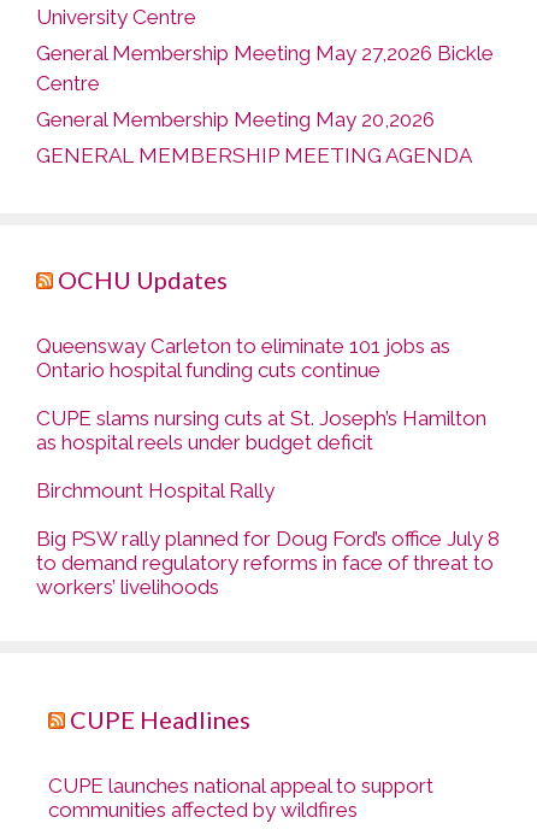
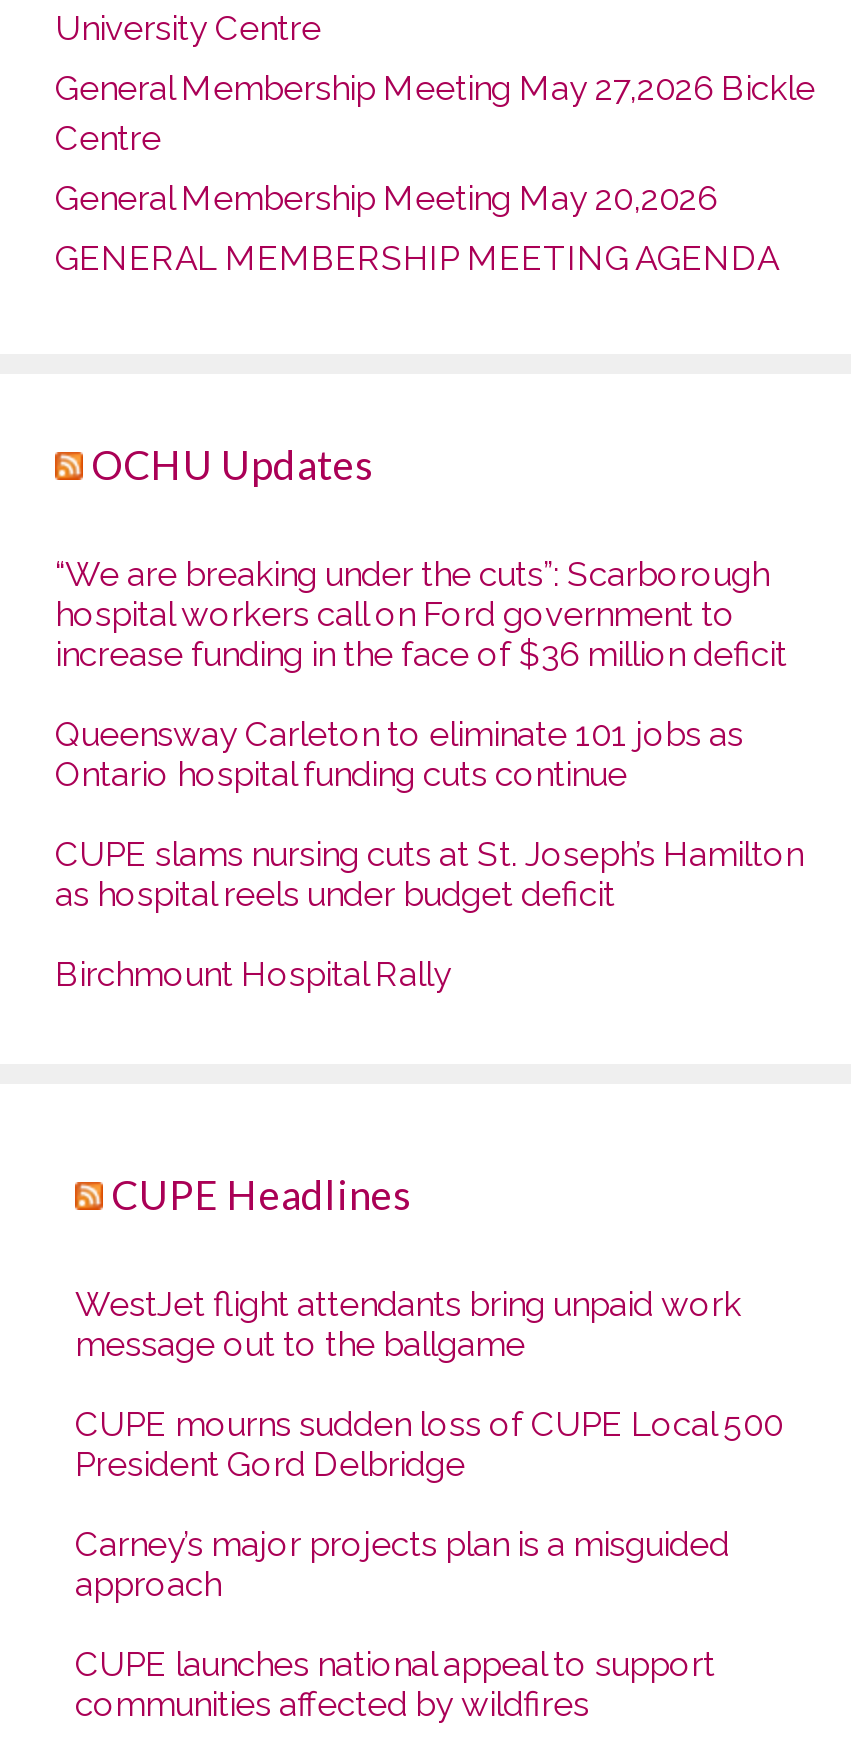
none -> [55,553,787,673] “We are breaking under the cuts”: Scarborough | hospital workers call on Ford government to | increase funding in the face of $36 million deficit
[36,526,500,598] Big PSW rally planned for Doug Ford’s office July 8 | to demand regulatory reforms in face of threat to | workers’ livelihoods -> none
none -> [75,1283,783,1603] WestJet flight attendants bring unpaid work | message out to the ballgame | CUPE mourns sudden loss of CUPE Local 500 | President Gord Delbridge | Carney’s major projects plan is a misguided | approach

